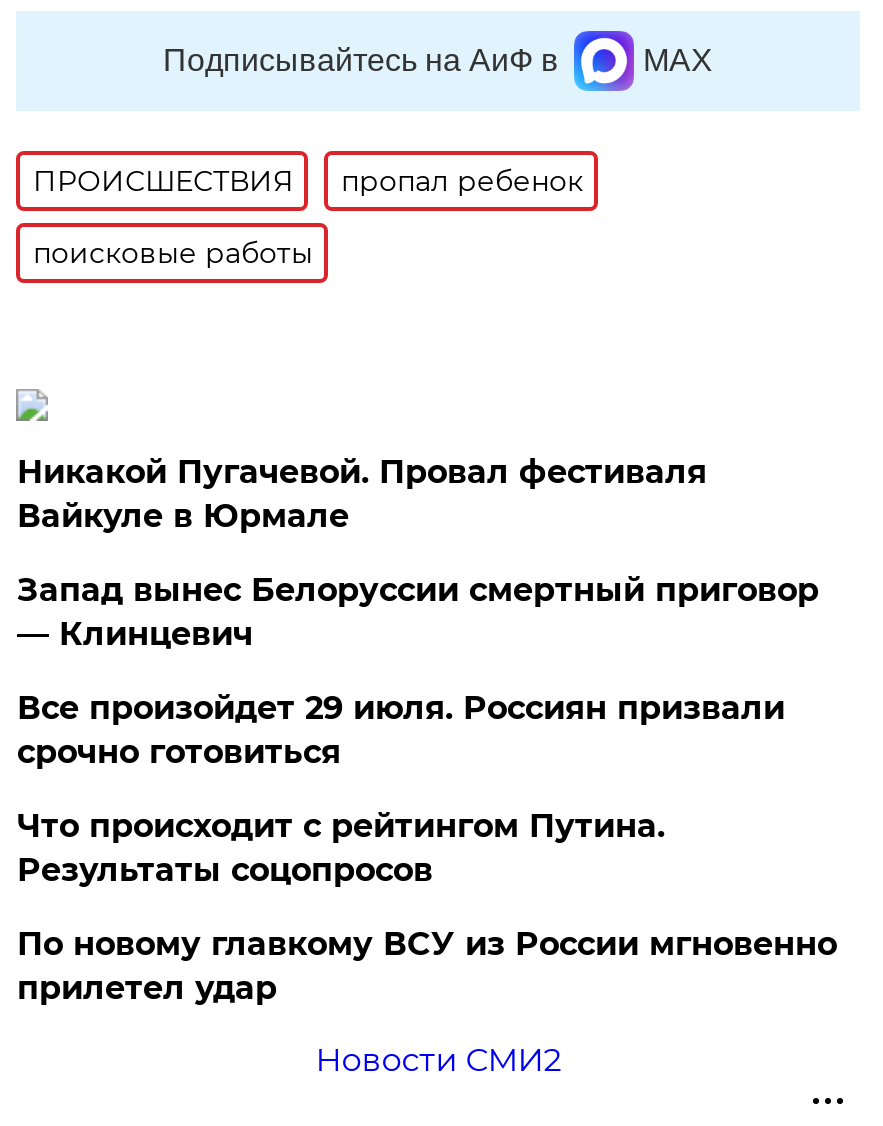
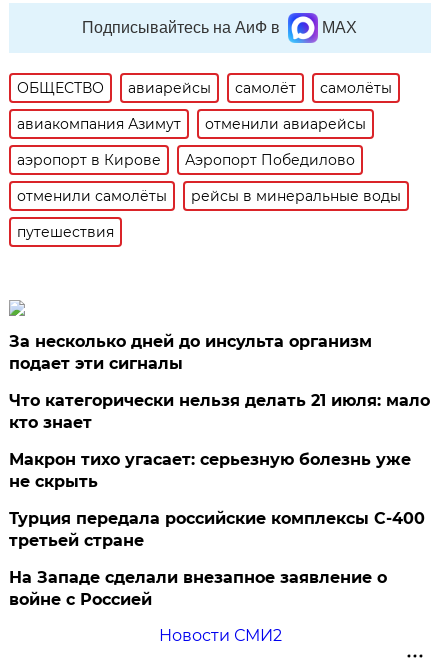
[33,163,583,271] ПРОИСШЕСТВИЯ | пропал ребенок | поисковые работы -> [17,79,401,241] ОБЩЕСТВО | авиарейсы | самолёт | самолёты | авиакомпания Азимут | отменили авиарейсы | аэропорт в Кирове | Аэропорт Победилово | отменили самолёты | рейсы в минеральные воды | путешествия
[17,453,837,1007] Никакой Пугачевой. Провал фестиваля | Вайкуле в Юрмале | Запад вынес Белоруссии смертный приговор | — Клинцевич | Все произойдет 29 июля. Россиян призвали | срочно готовиться | Что происходит с рейтингом Путина. | Результаты соцопросов | По новому главкому ВСУ из России мгновенно | прилетел удар -> [9,332,430,609] За несколько дней до инсульта организм | подает эти сигналы | Что категорически нельзя делать 21 июля: мало | кто знает | Макрон тихо угасает: серьезную болезнь уже | не скрыть | Турция передала российские комплексы С-400 | третьей стране | На Западе сделали внезапное заявление о | войне с Россией

